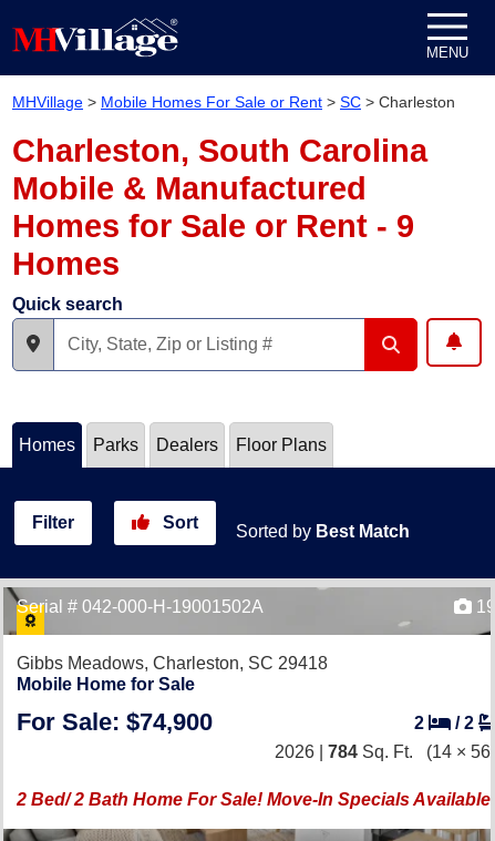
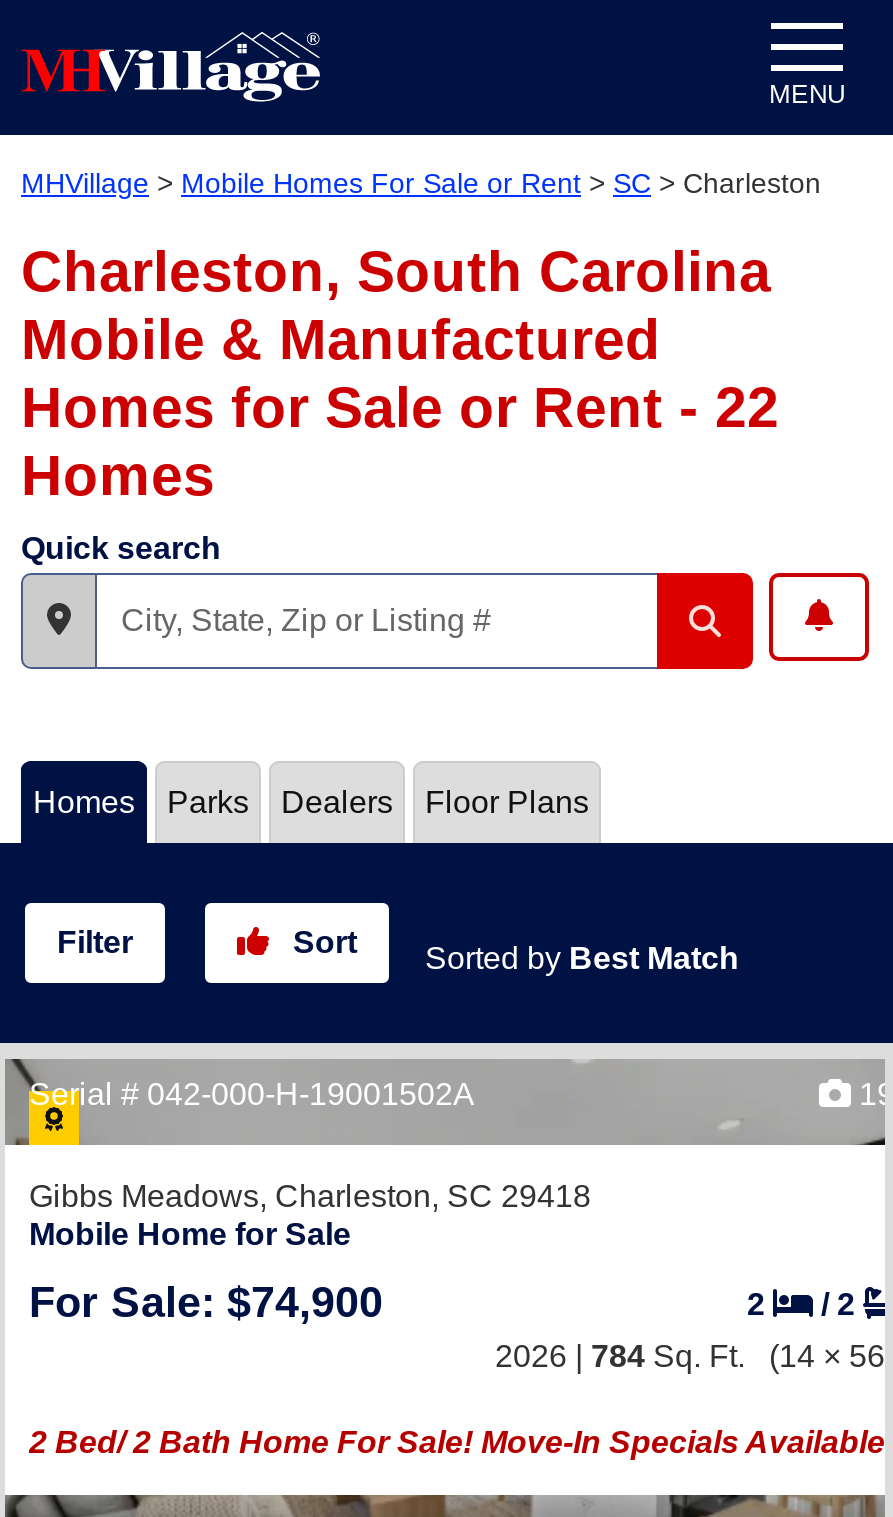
[12,208,414,244] Homes for Sale or Rent - 9 -> [21,375,779,439] Homes for Sale or Rent - 22

